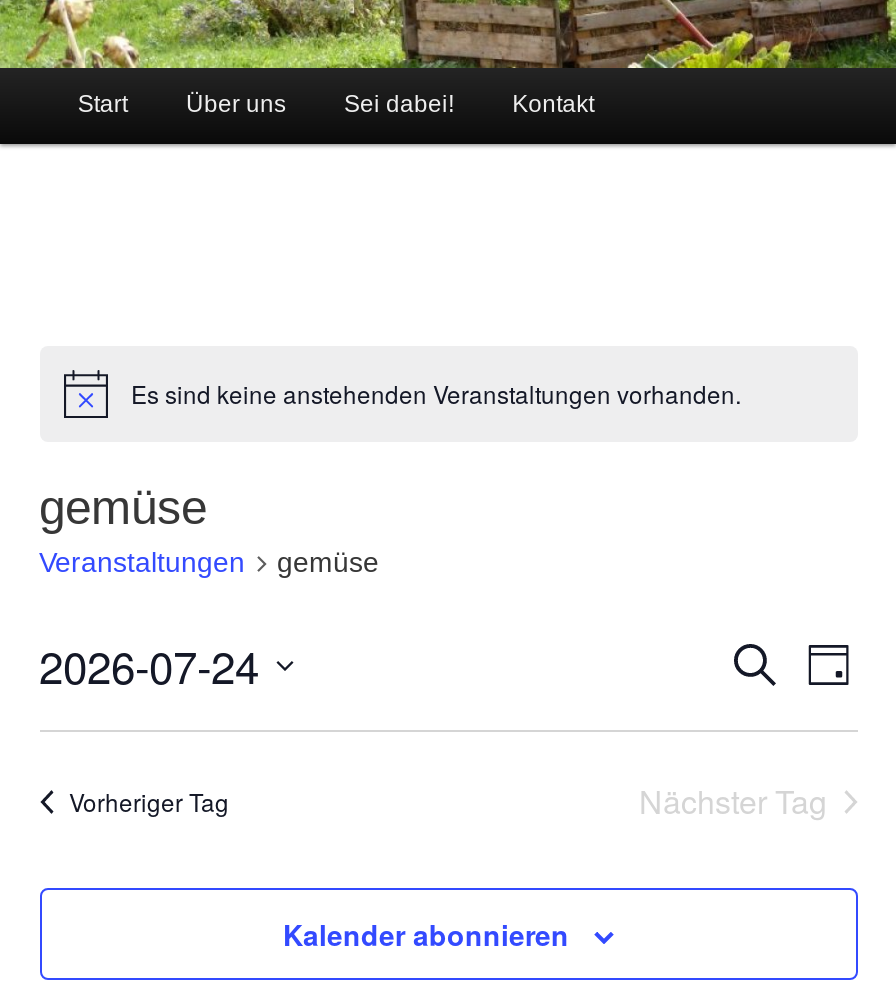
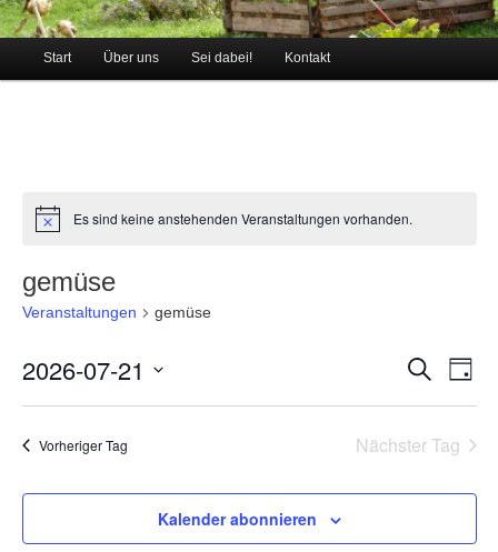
[39,634,259,696] 2026-07-24 -> [22,352,144,387] 2026-07-21

